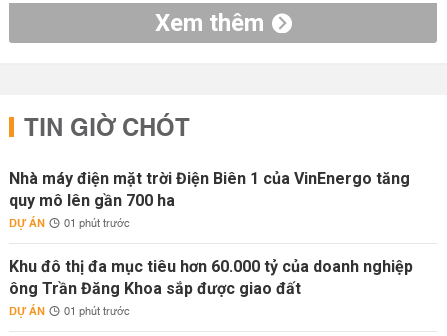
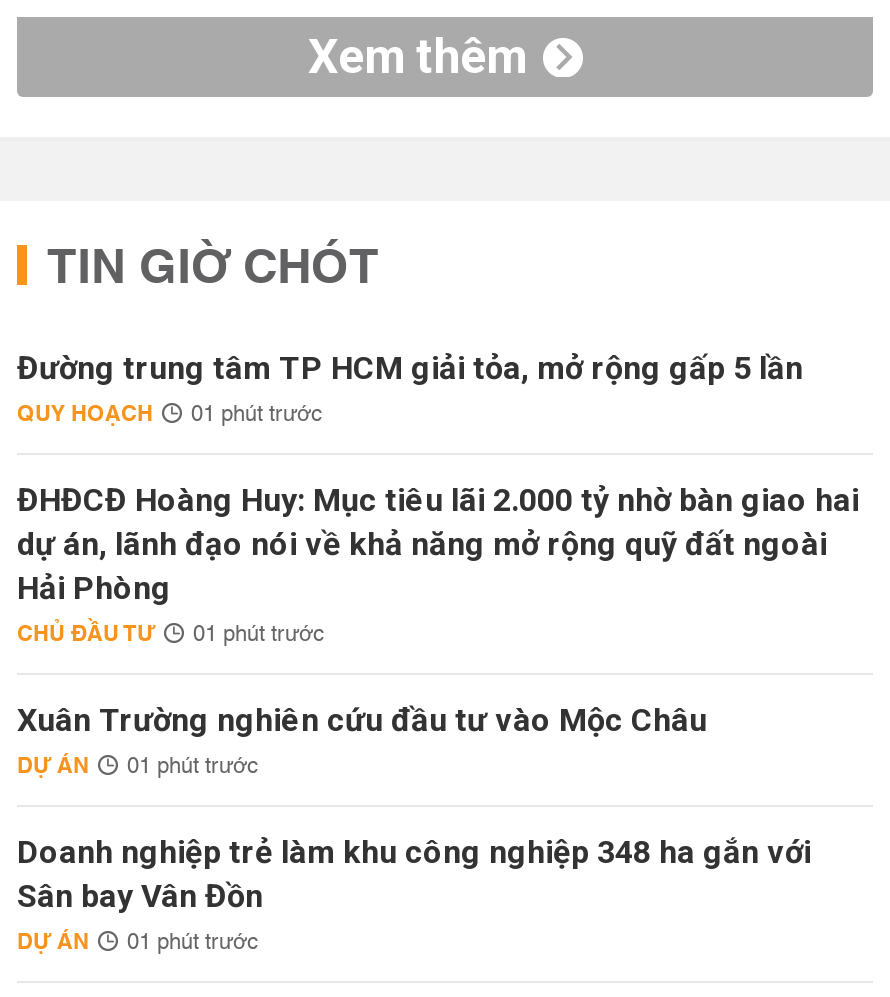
[9,169,410,210] Nhà máy điện mặt trời Điện Biên 1 của VinEnergo tăng | quy mô lên gần 700 ha -> [17,349,859,739] Đường trung tâm TP HCM giải tỏa, mở rộng gấp 5 lần | QUY HOẠCH | 01 phút trước | ĐHĐCĐ Hoàng Huy: Mục tiêu lãi 2.000 tỷ nhờ bàn giao hai | dự án, lãnh đạo nói về khả năng mở rộng quỹ đất ngoài | Hải Phòng | CHỦ ĐẦU TƯ | 01 phút trước | Xuân Trường nghiên cứu đầu tư vào Mộc Châu
[9,257,413,298] Khu đô thị đa mục tiêu hơn 60.000 tỷ của doanh nghiệp | ông Trần Đăng Khoa sắp được giao đất -> [17,833,811,915] Doanh nghiệp trẻ làm khu công nghiệp 348 ha gắn với | Sân bay Vân Đồn

